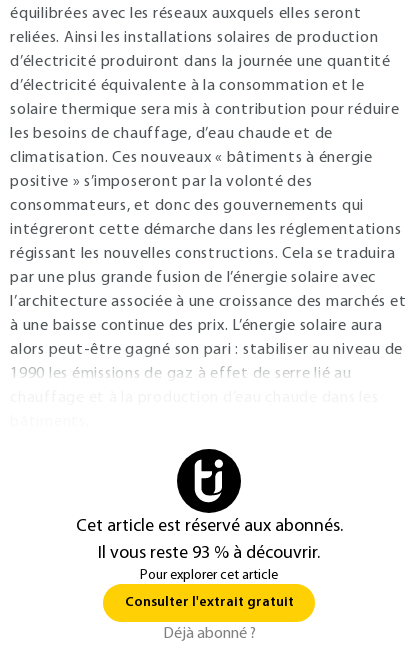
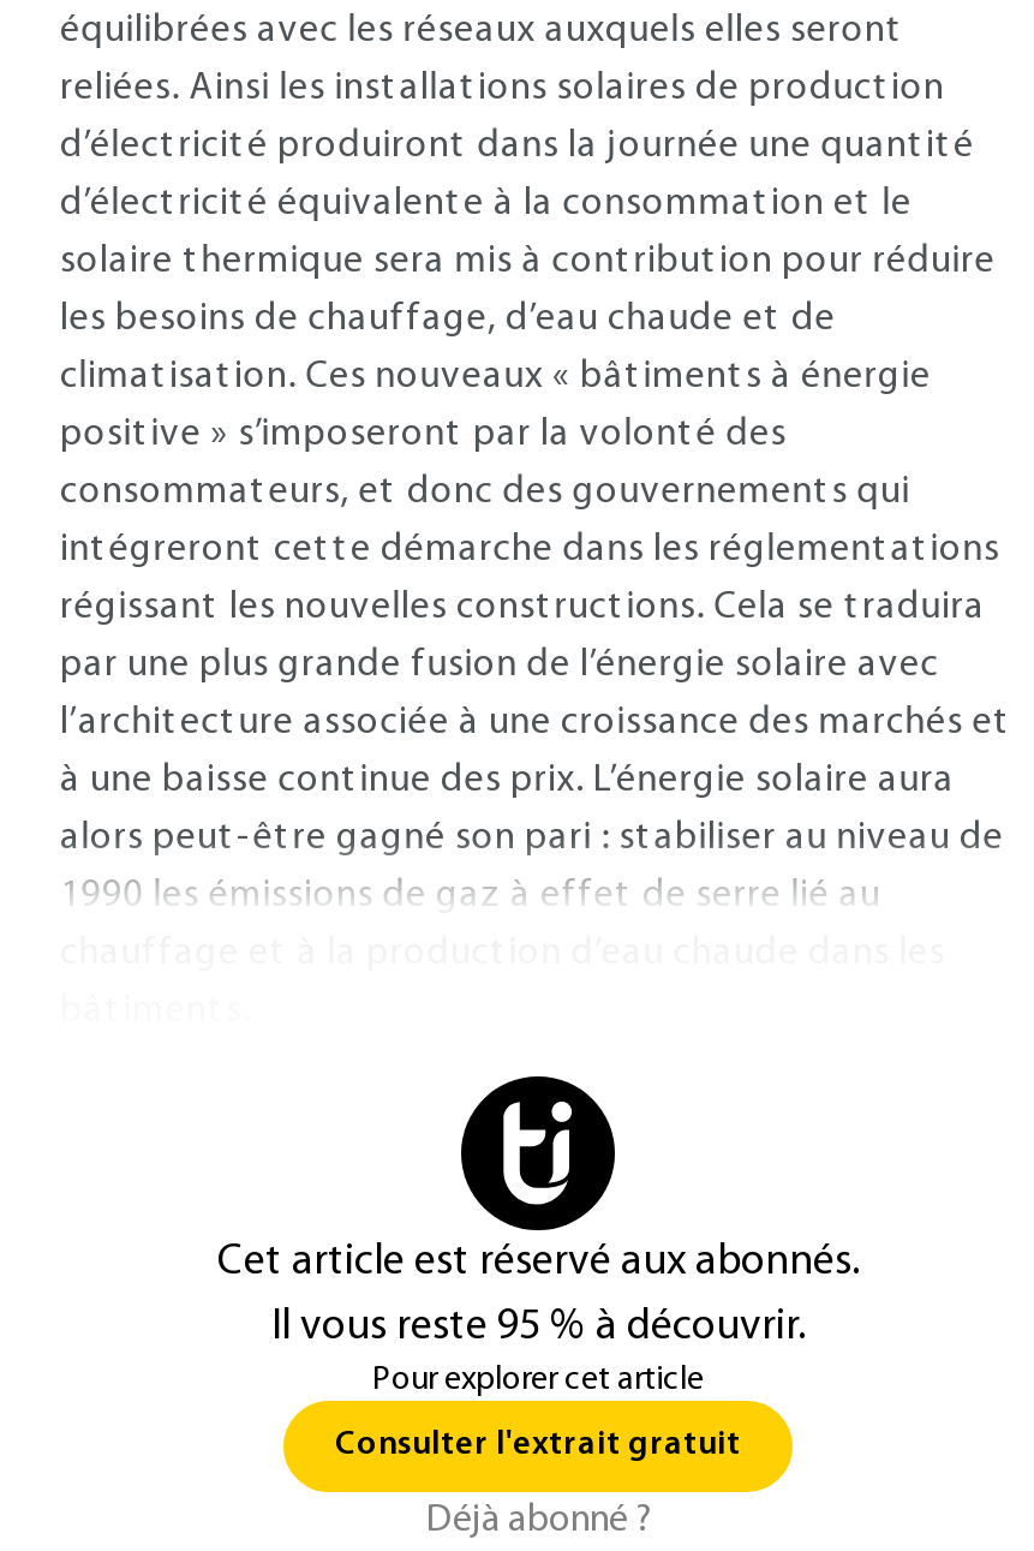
[98,544,320,563] Il vous reste 93 % à découvrir. -> [271,1305,805,1350] Il vous reste 95 % à découvrir.

